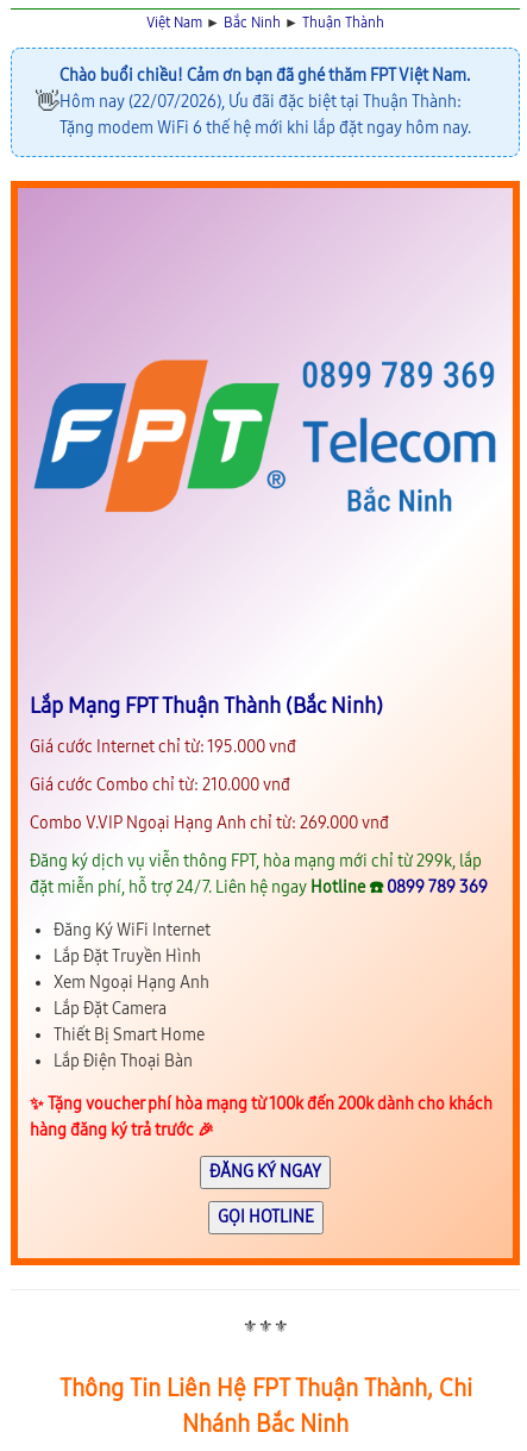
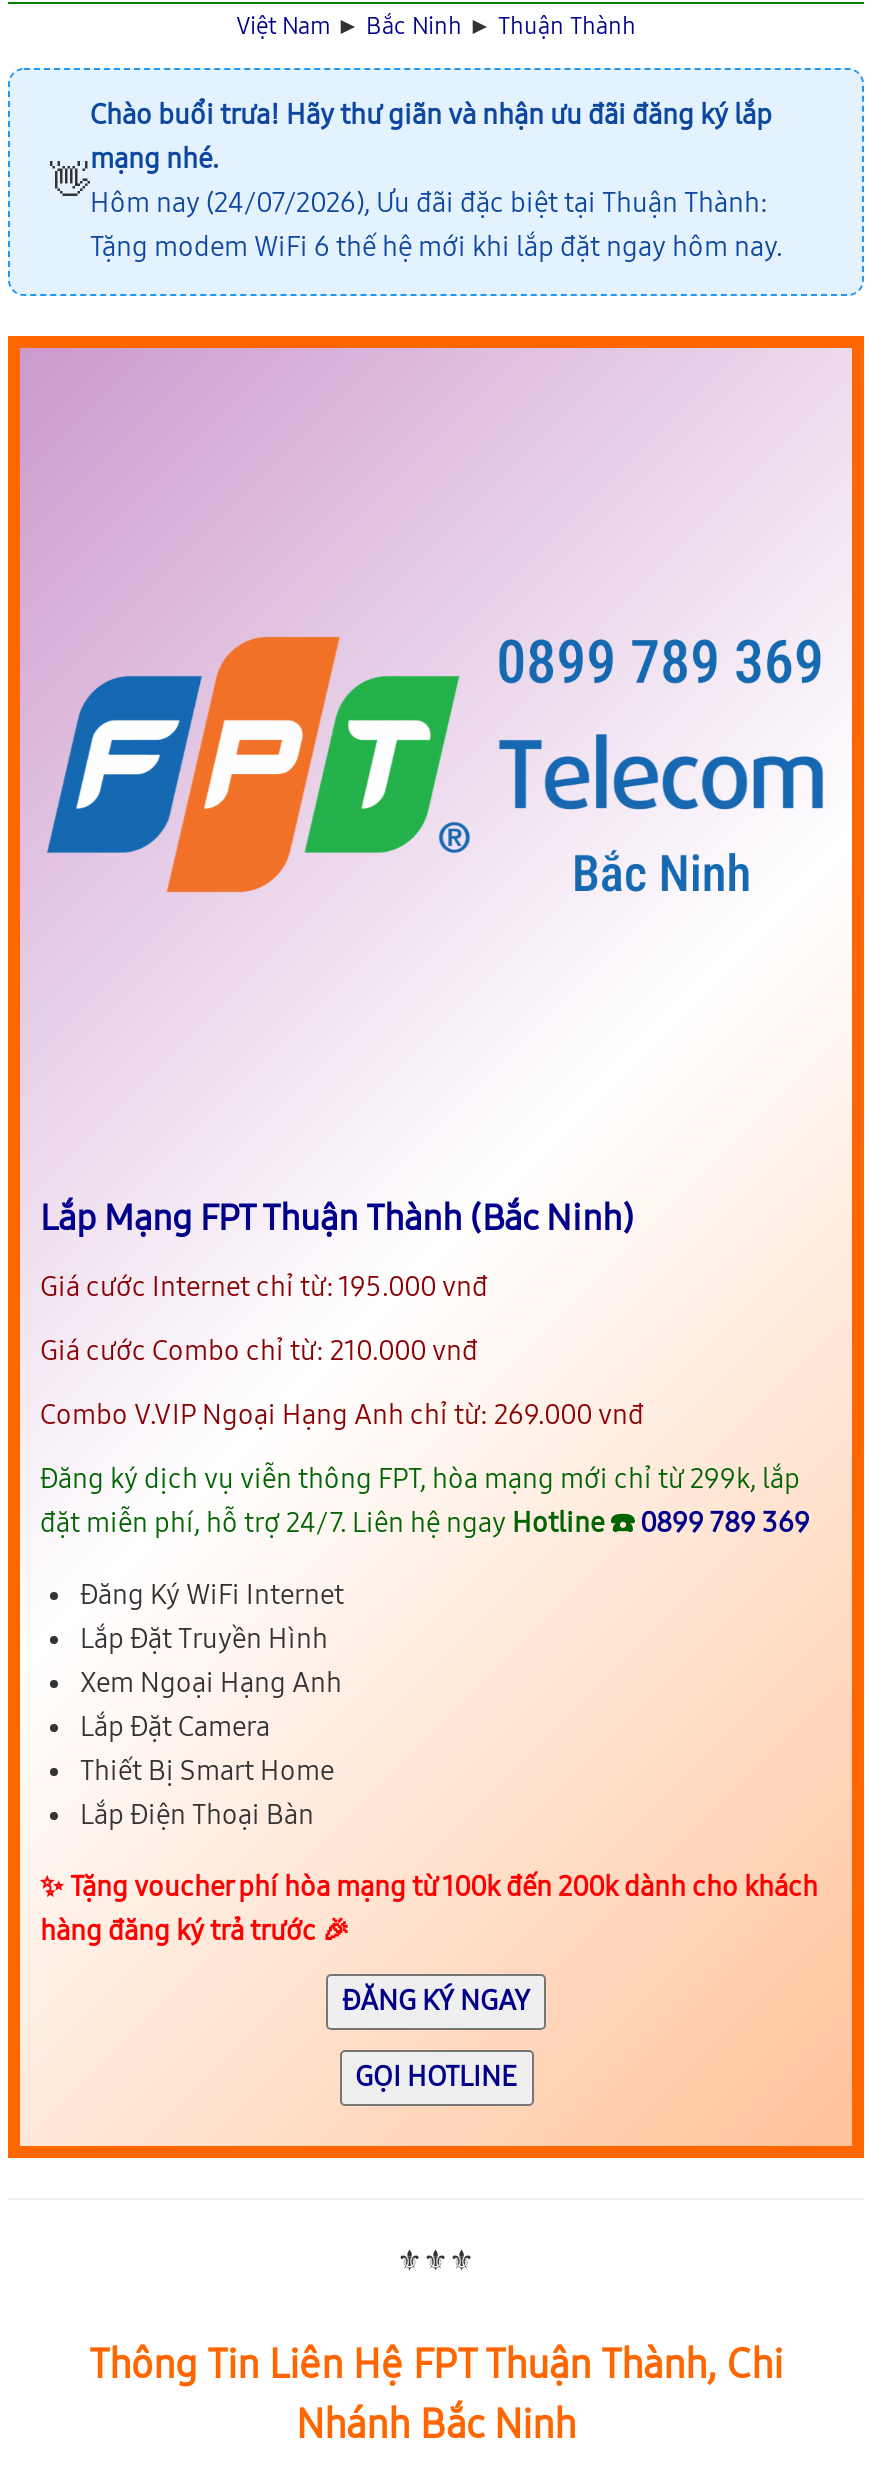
[59,66,470,112] Chào buổi chiều! Cảm ơn bạn đã ghé thăm FPT Việt Nam. | Hôm nay (22/07/2026), Ưu đãi đặc biệt tại Thuận Thành: -> [90,98,772,220] Chào buổi trưa! Hãy thư giãn và nhận ưu đãi đăng ký lắp | mạng nhé. | Hôm nay (24/07/2026), Ưu đãi đặc biệt tại Thuận Thành:

